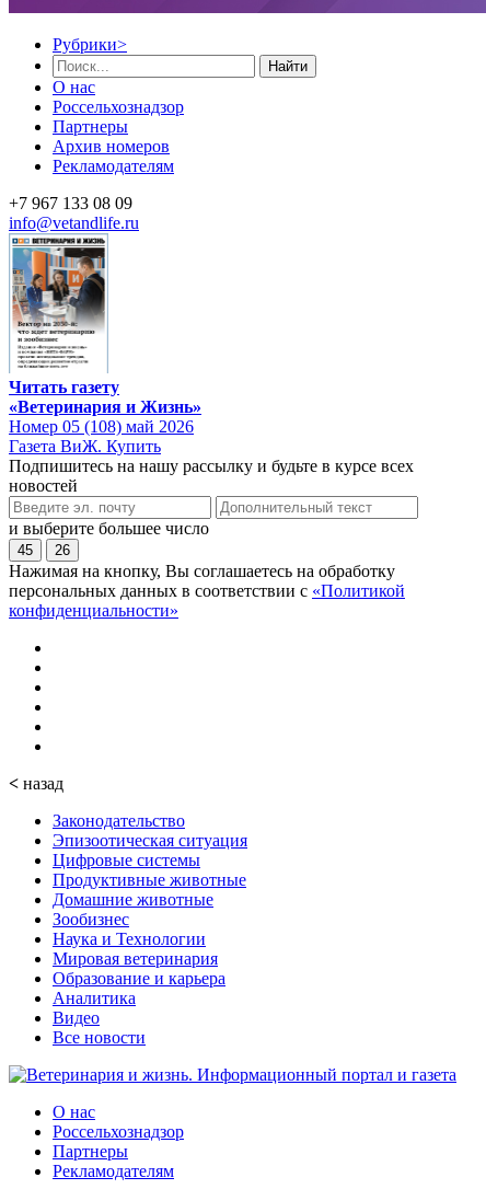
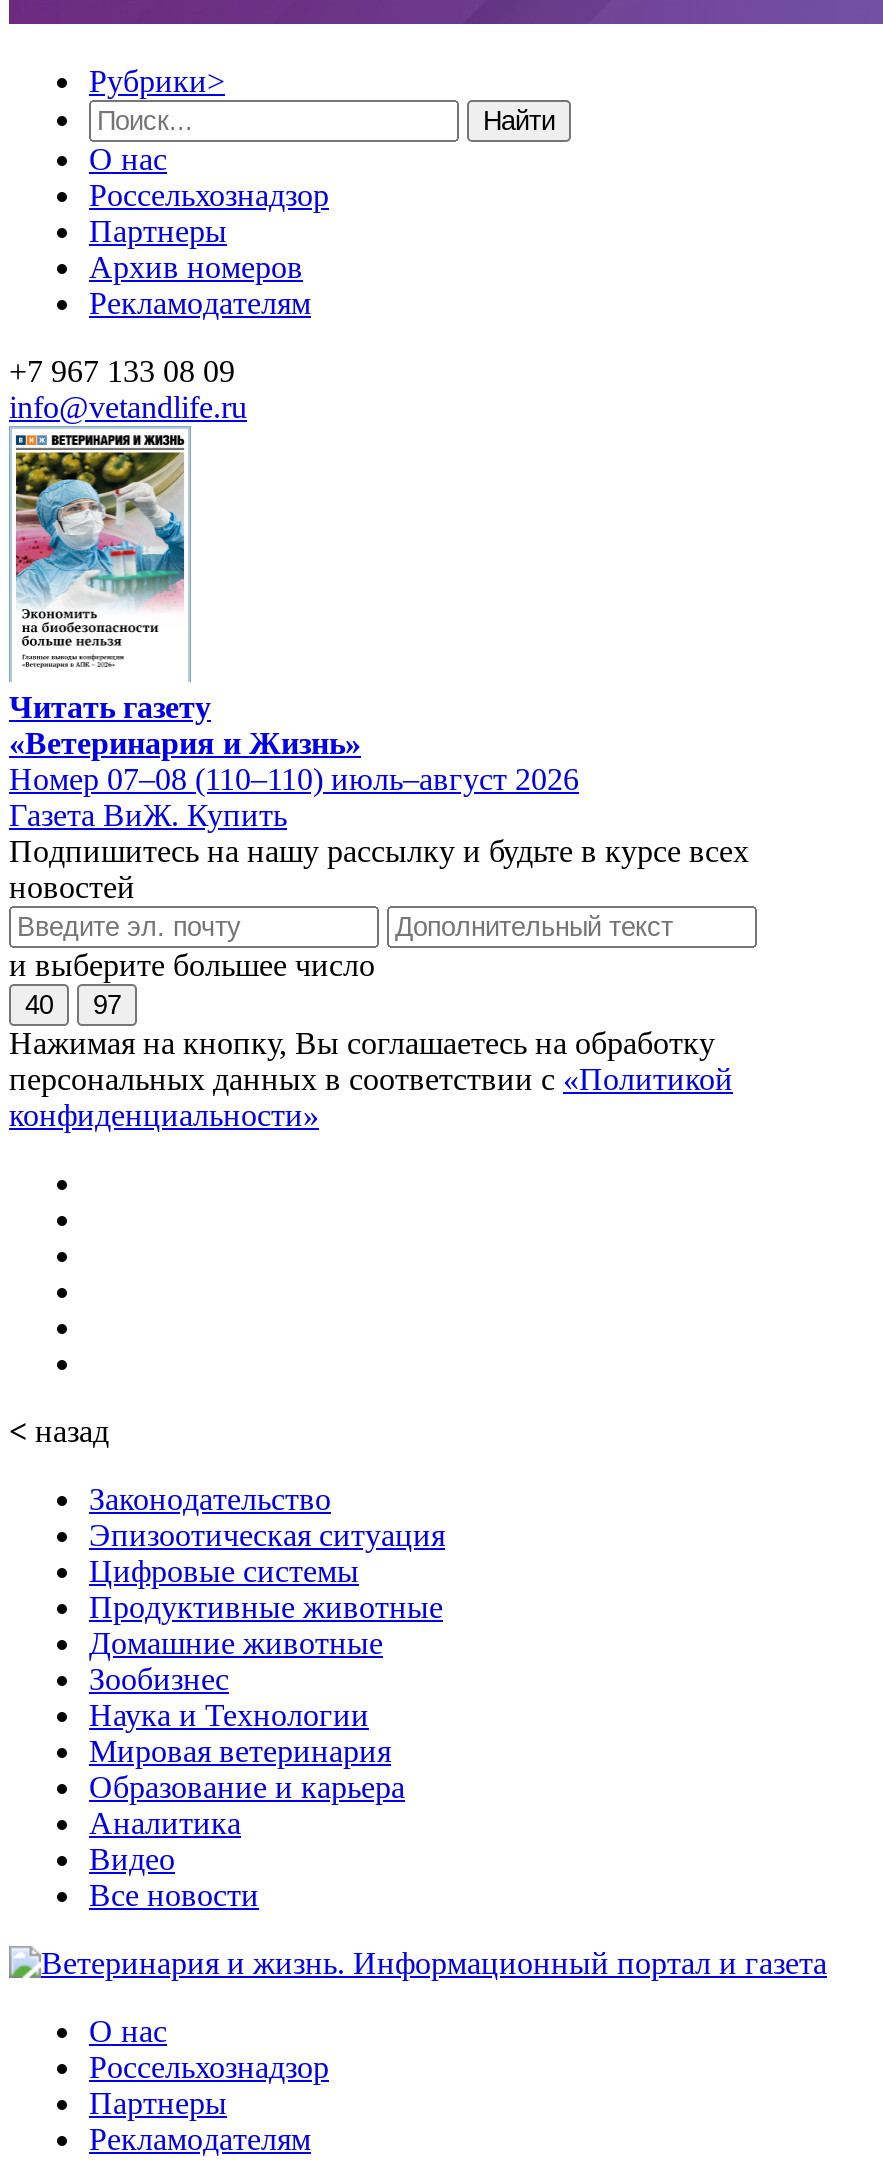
[12,246,106,369] [image] -> [13,450,185,672] [image]
[9,417,194,435] Номер 05 (108) май 2026 -> [9,761,579,795] Номер 07–08 (110–110) июль–август 2026
[18,542,33,558] 45 -> [25,989,53,1019] 40
[55,542,70,558] 26 -> [93,989,121,1019] 97

